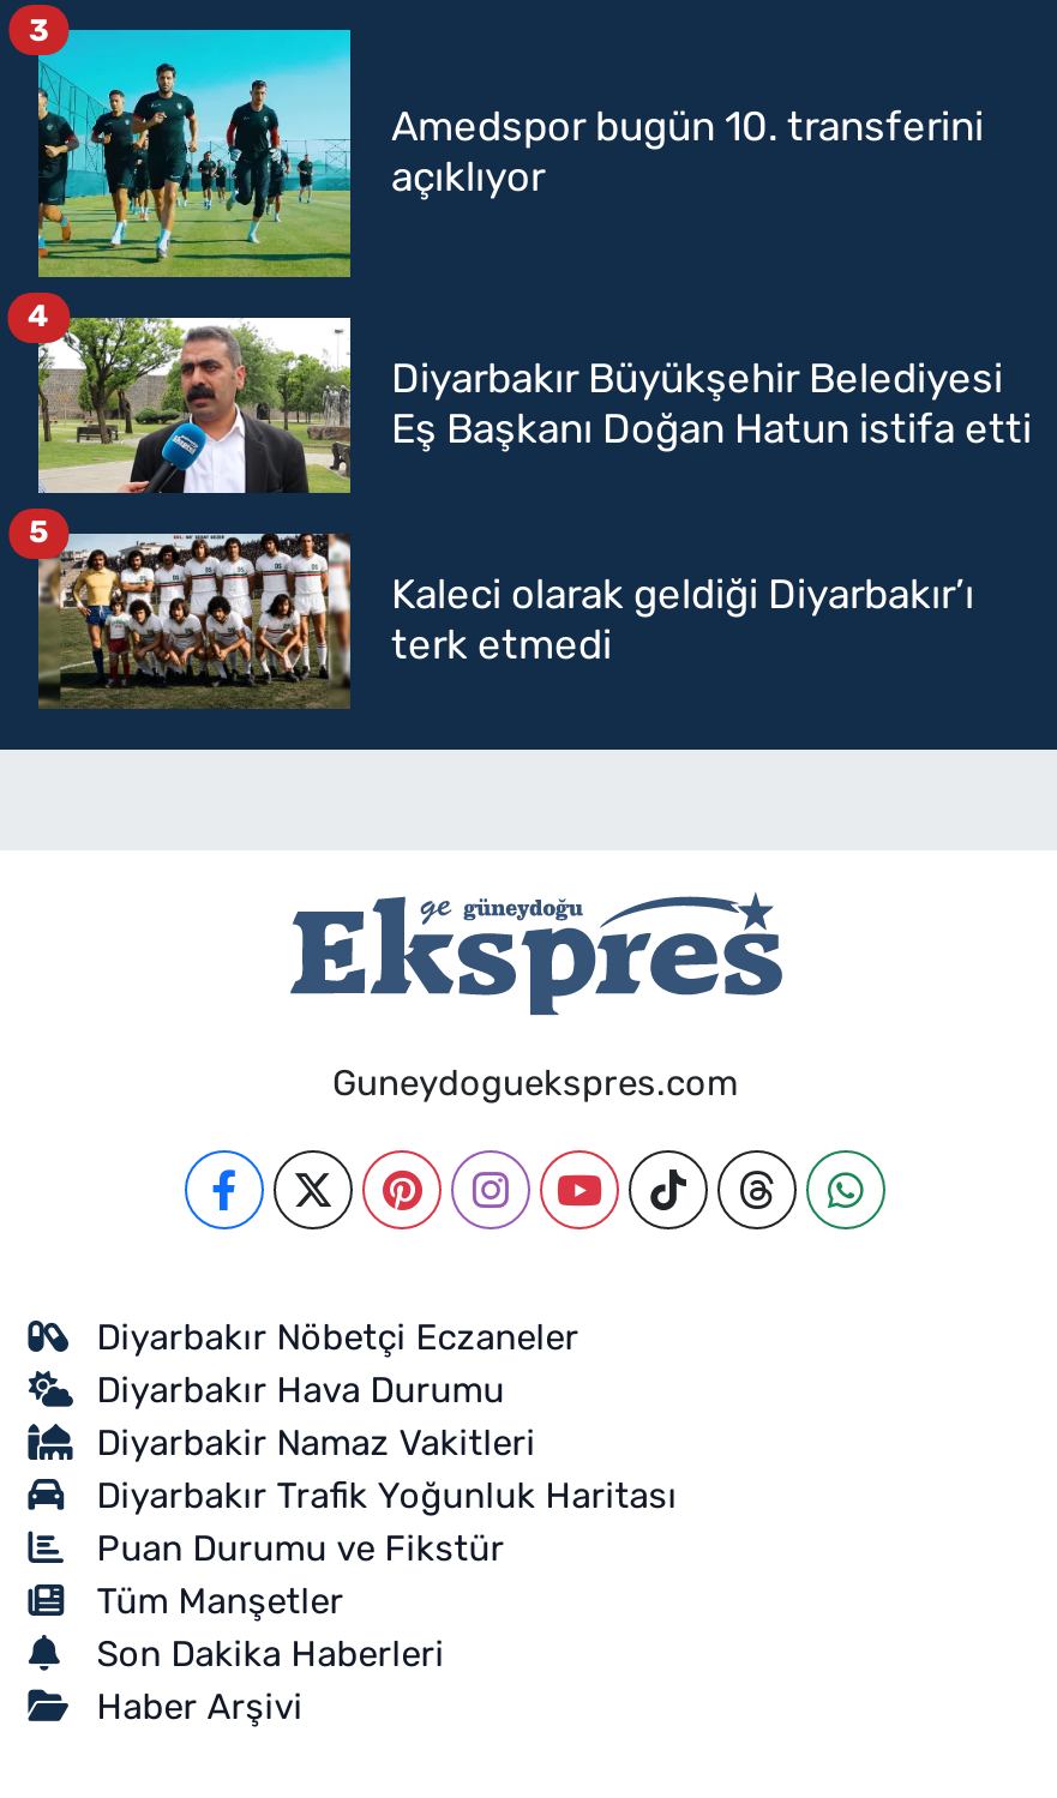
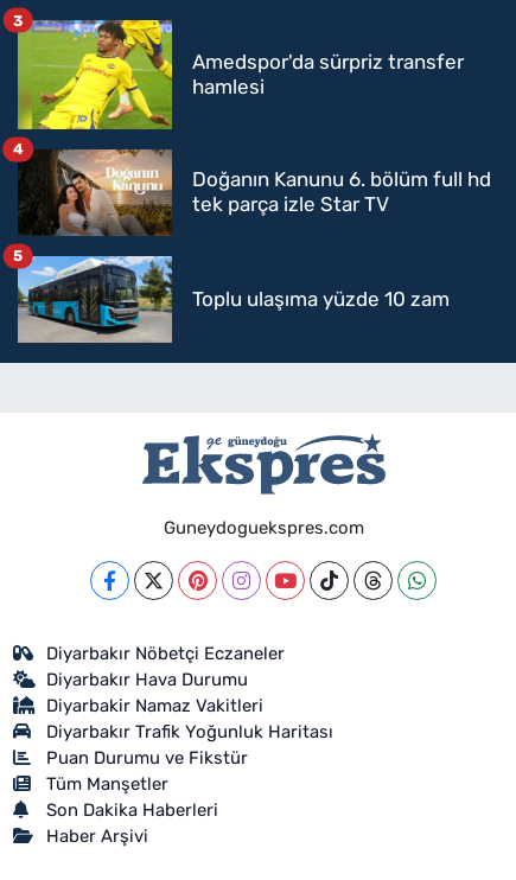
[36,28,984,277] [image] | Amedspor bugün 10. transferini | açıklıyor -> [17,19,464,129] [image] | Amedspor'da sürpriz transfer | hamlesi
[36,315,1032,495] [image] | Diyarbakır Büyükşehir Belediyesi | Eş Başkanı Doğan Hatun istifa etti -> [18,148,491,236] [image] | Doğanın Kanunu 6. bölüm full hd | tek parça izle Star TV
[36,531,974,709] [image] | Kaleci olarak geldiği Diyarbakır’ı | terk etmedi -> [17,255,450,344] [image] | Toplu ulaşıma yüzde 10 zam

